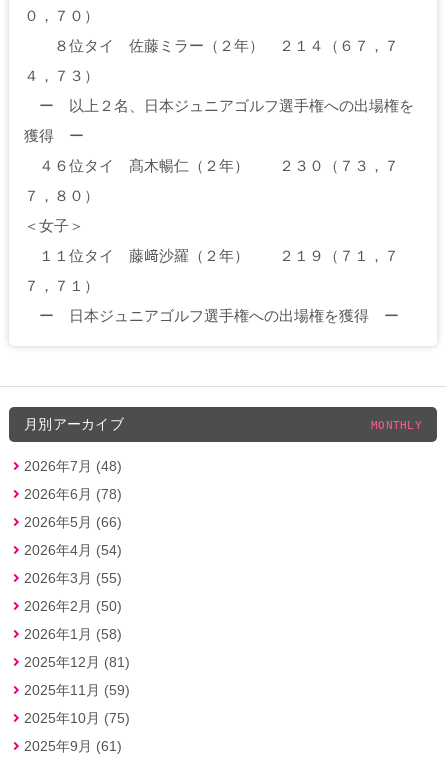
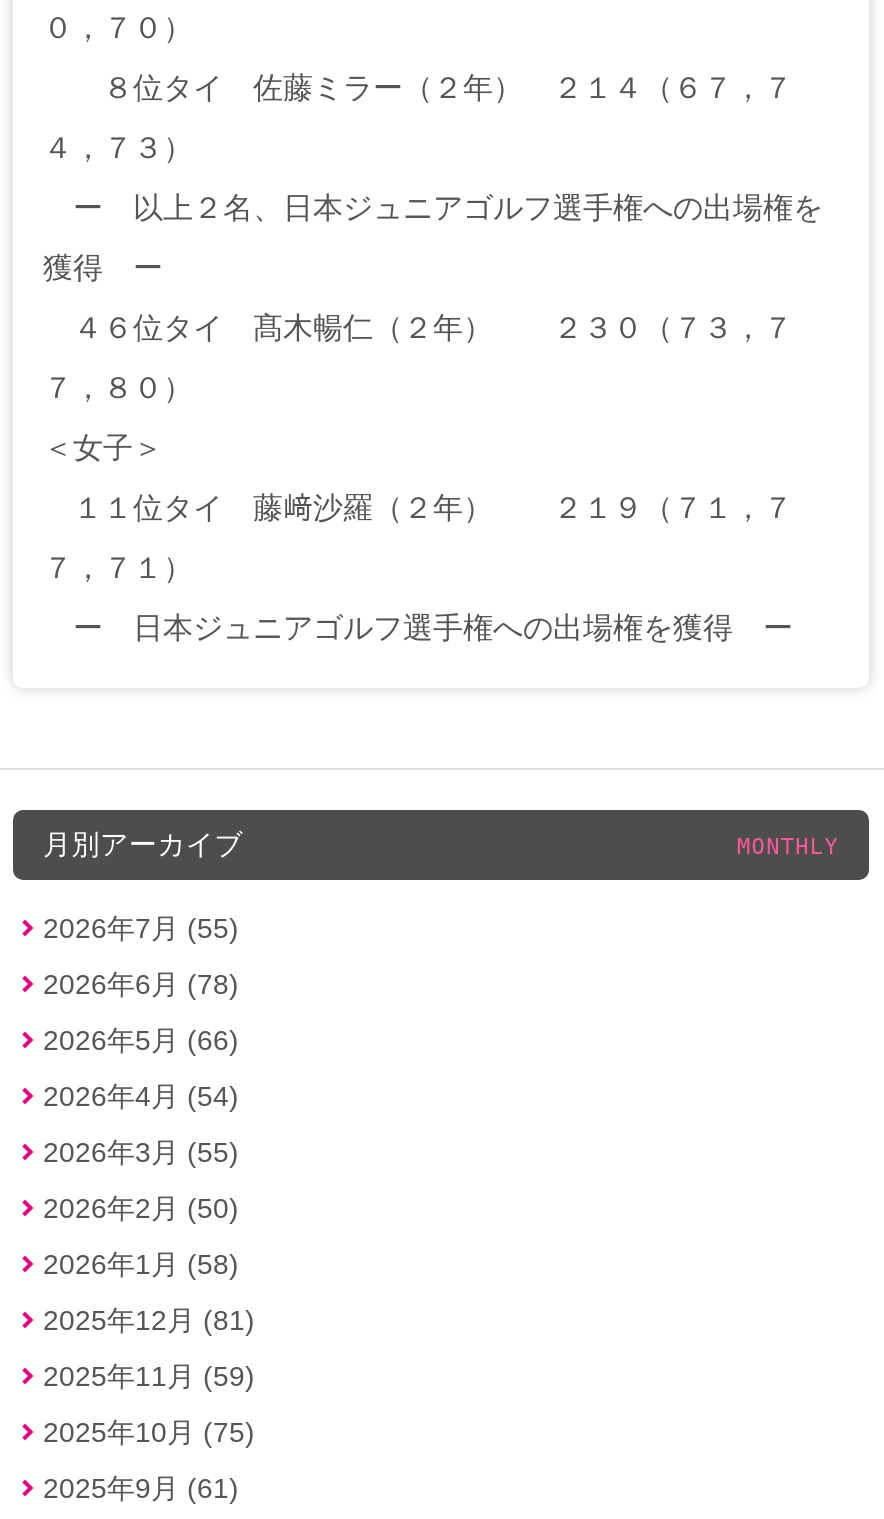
[24,458,122,474] 2026年7月 (48) -> [43,912,239,944] 2026年7月 (55)

